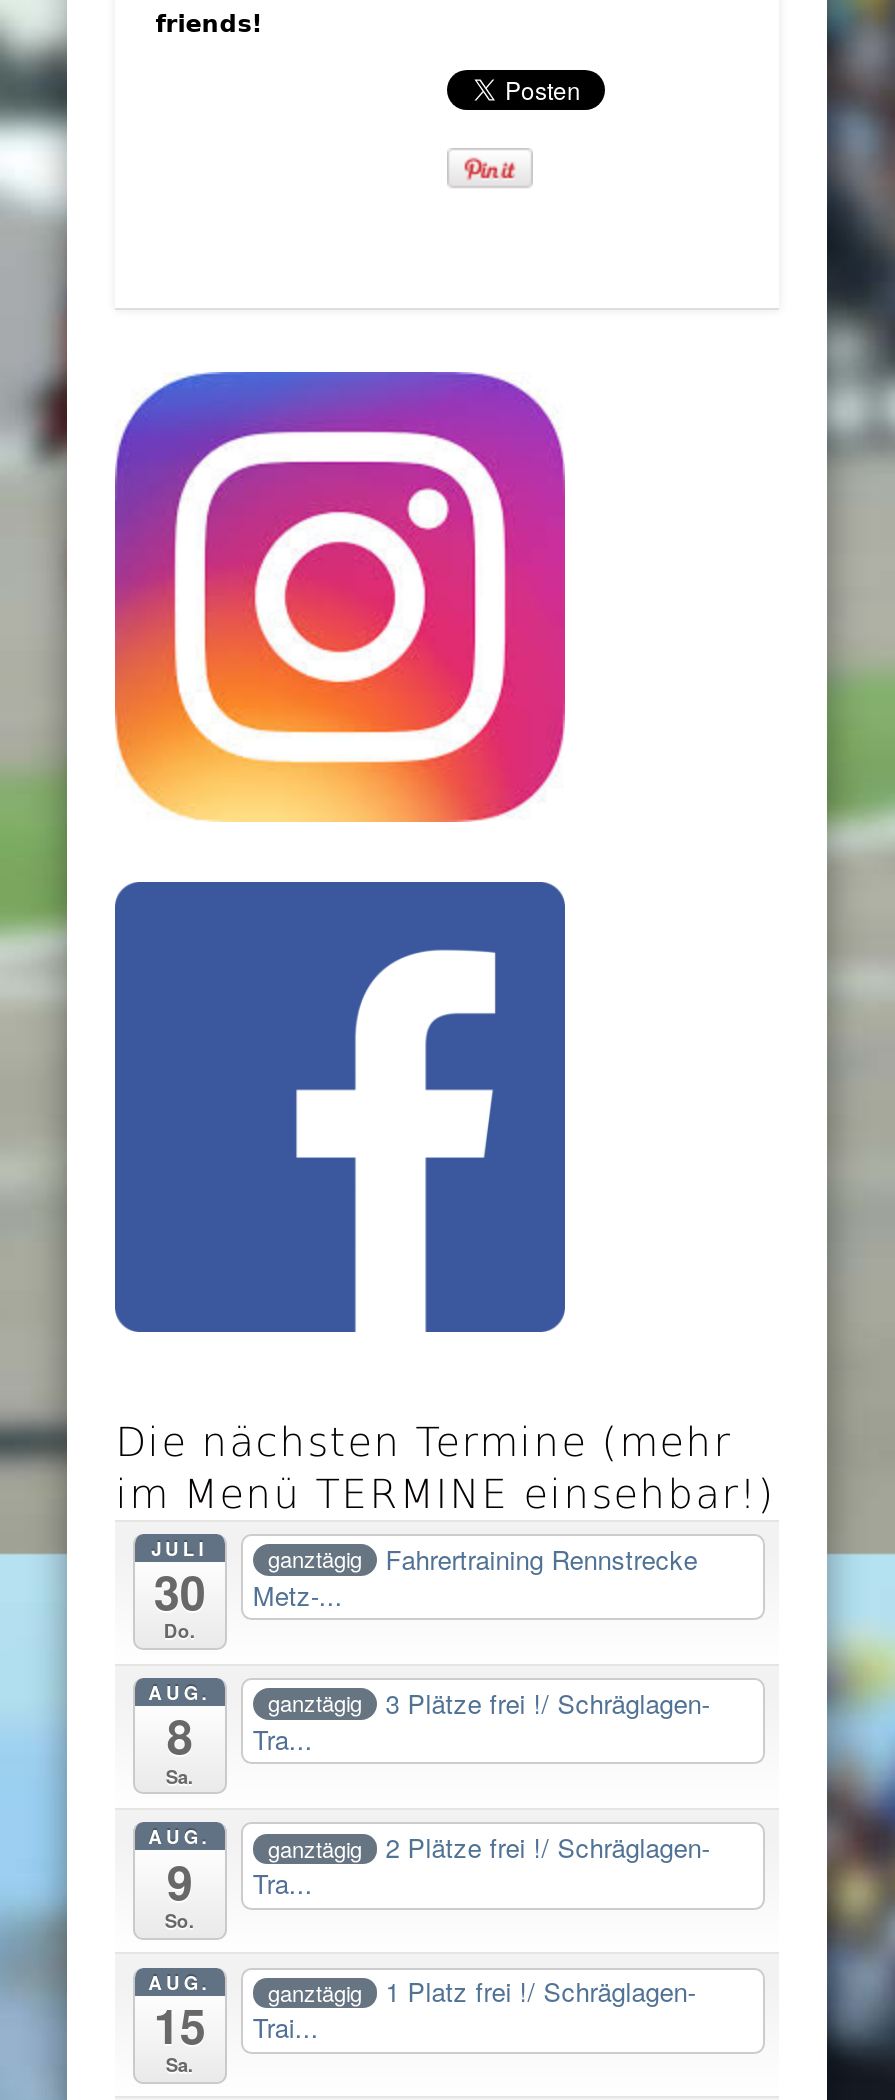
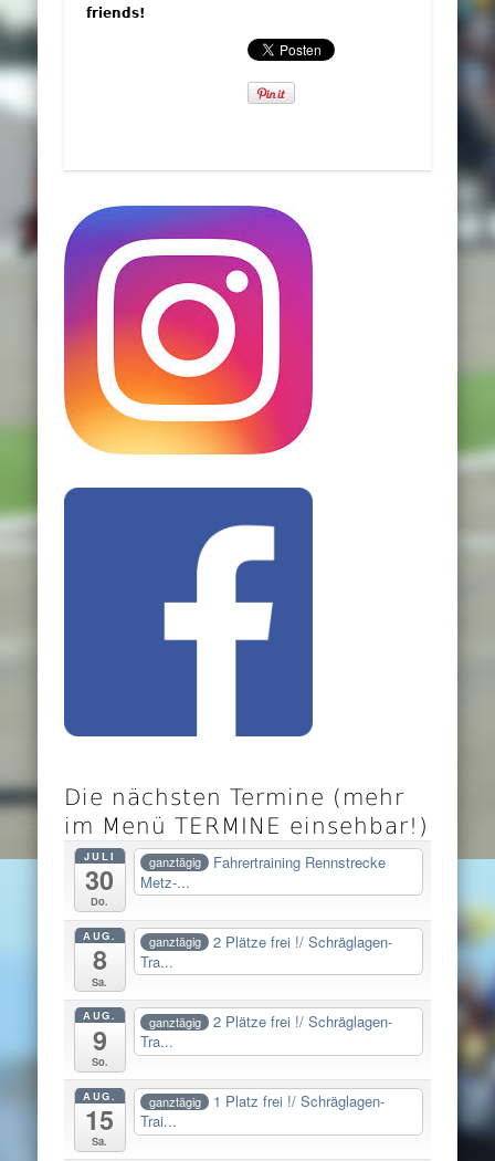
[386,1684,710,1722] 3 Plätze frei !/ Schräglagen- -> [214,931,393,952] 2 Plätze frei !/ Schräglagen-

